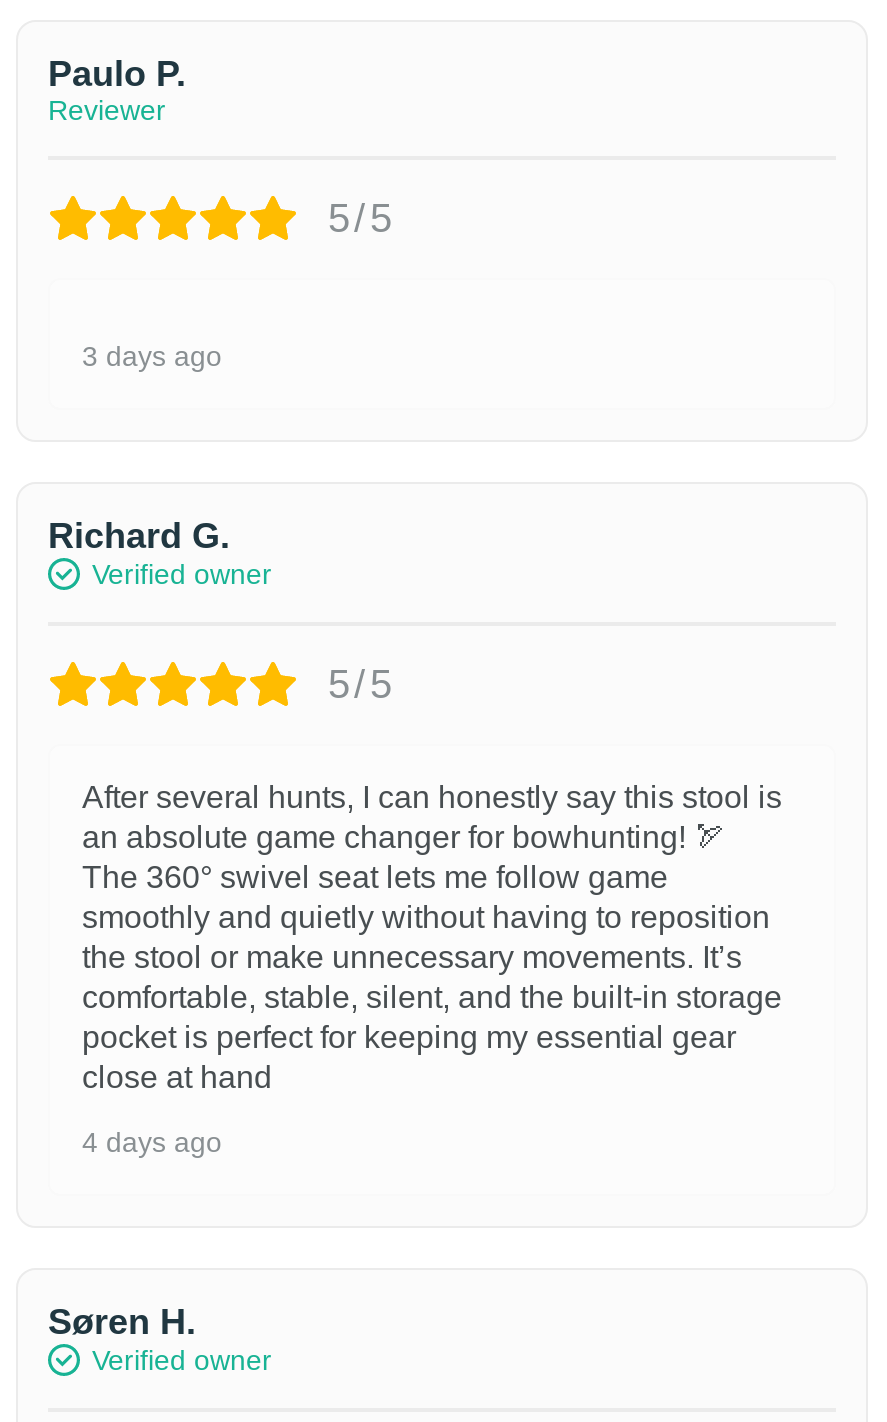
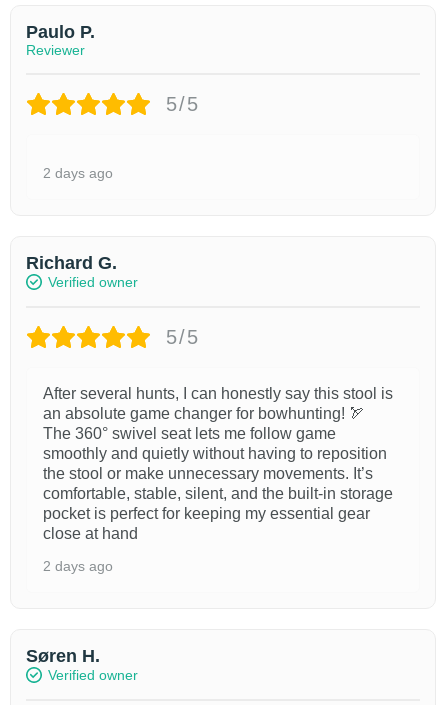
[82,339,222,371] 3 days ago -> [43,165,113,181] 2 days ago
[82,1125,222,1157] 4 days ago -> [43,558,113,574] 2 days ago

